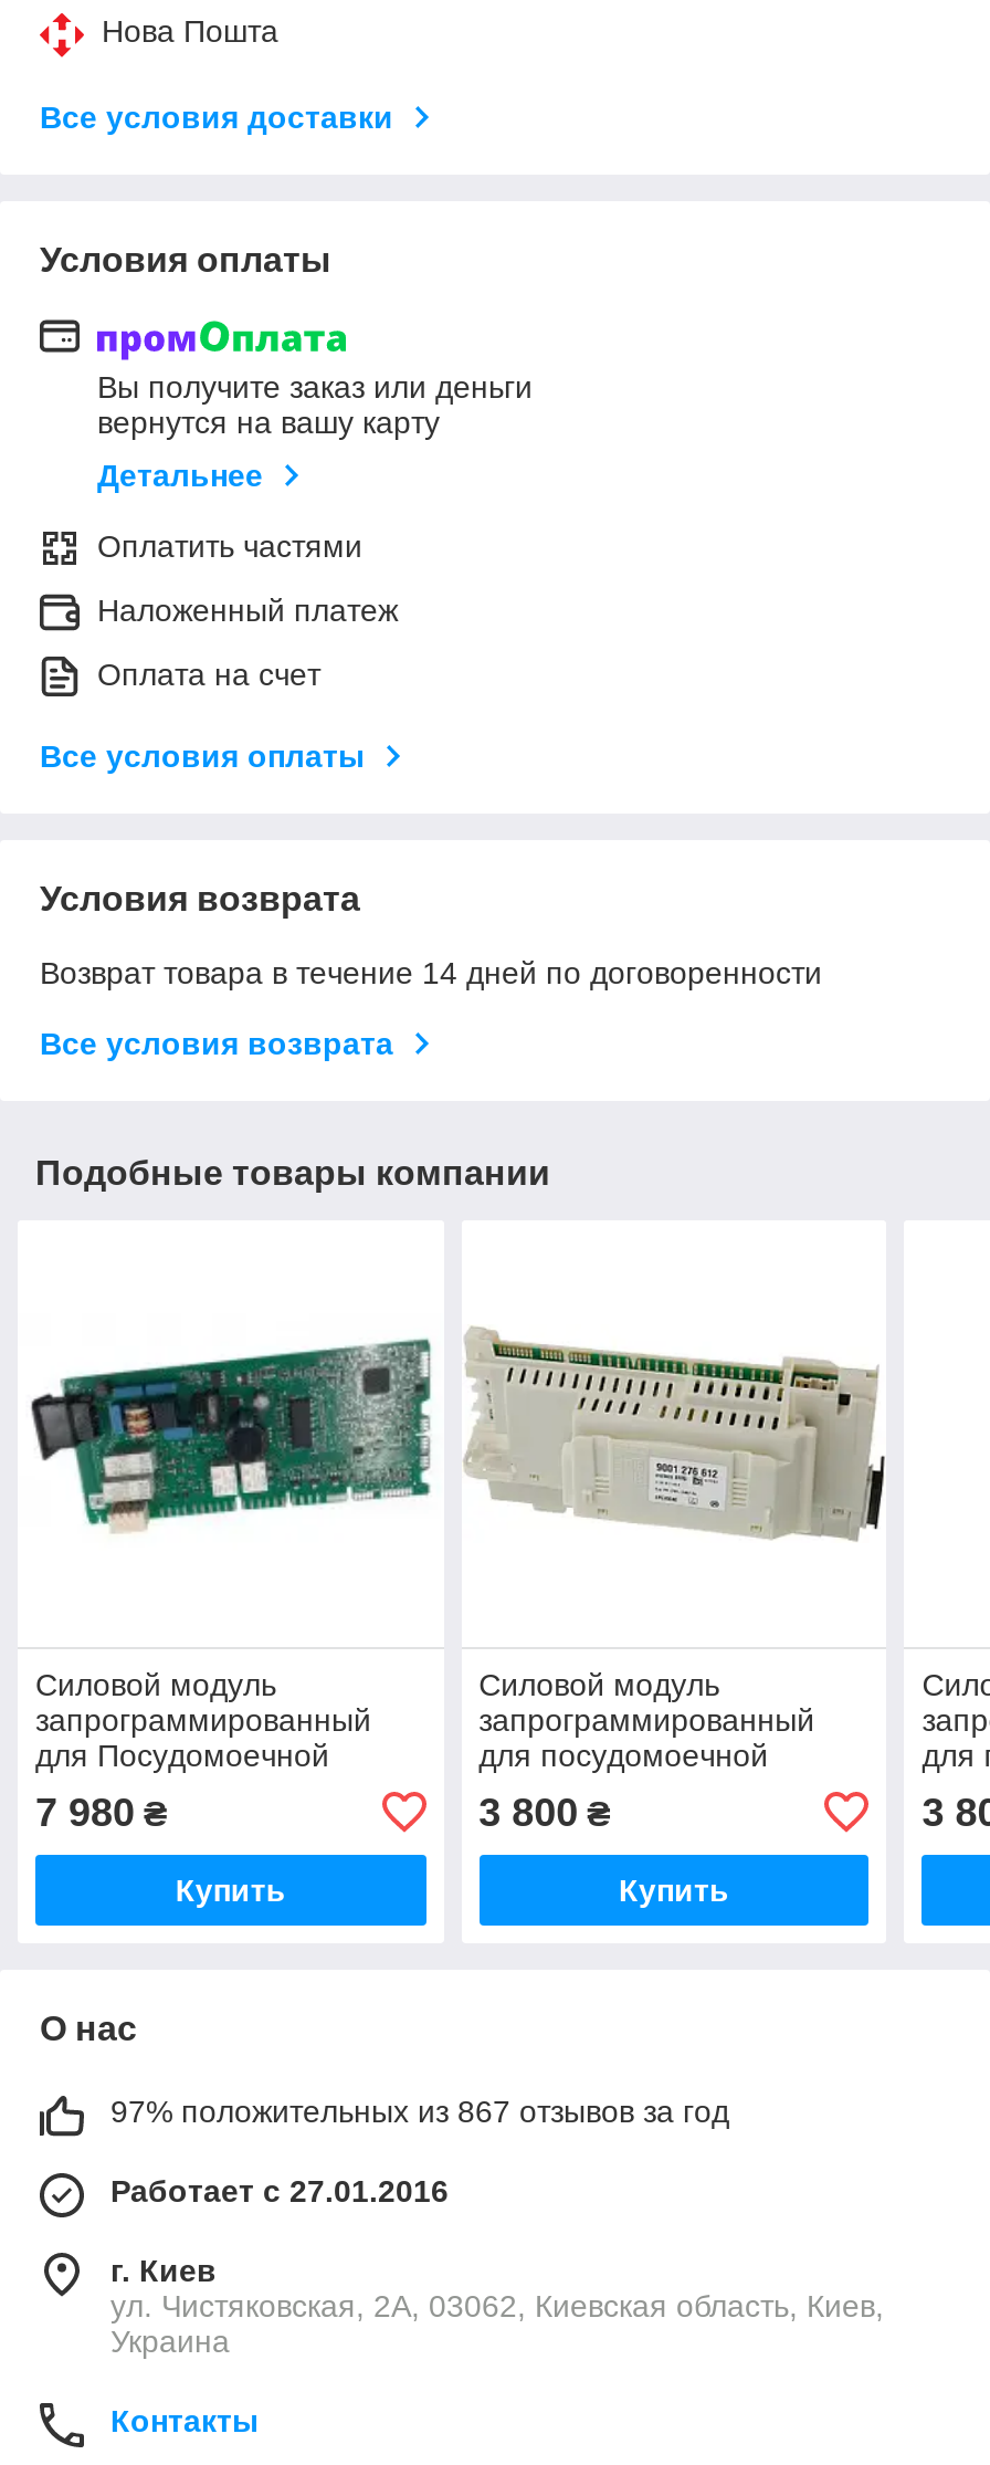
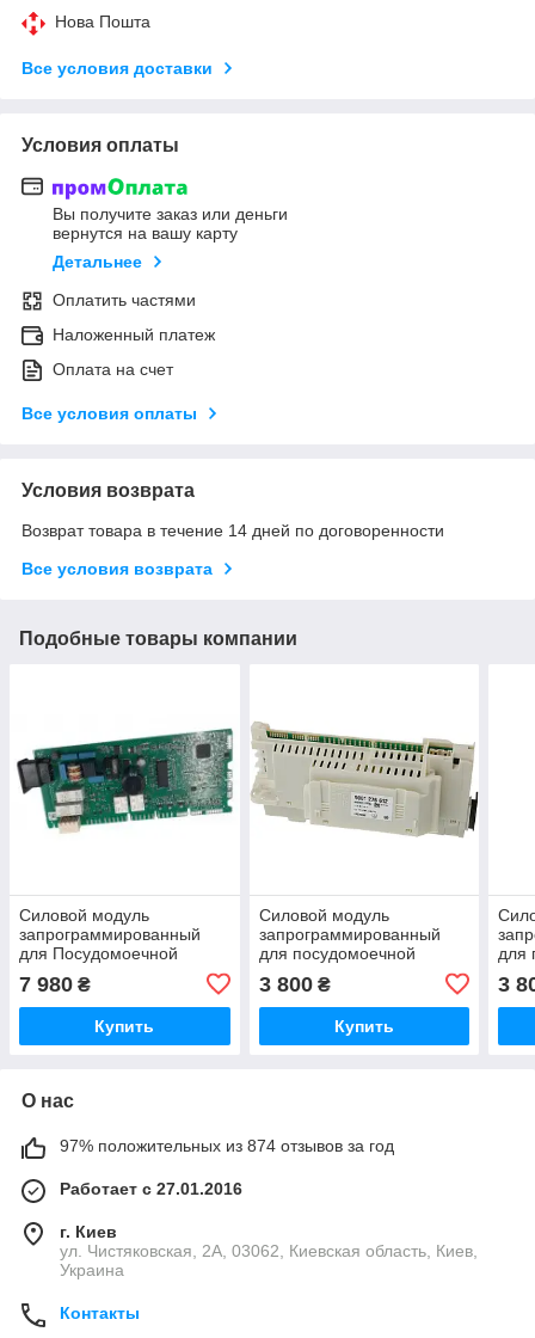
[110,2093,729,2129] 97% положительных из 867 отзывов за год -> [60,1136,394,1155] 97% положительных из 874 отзывов за год

